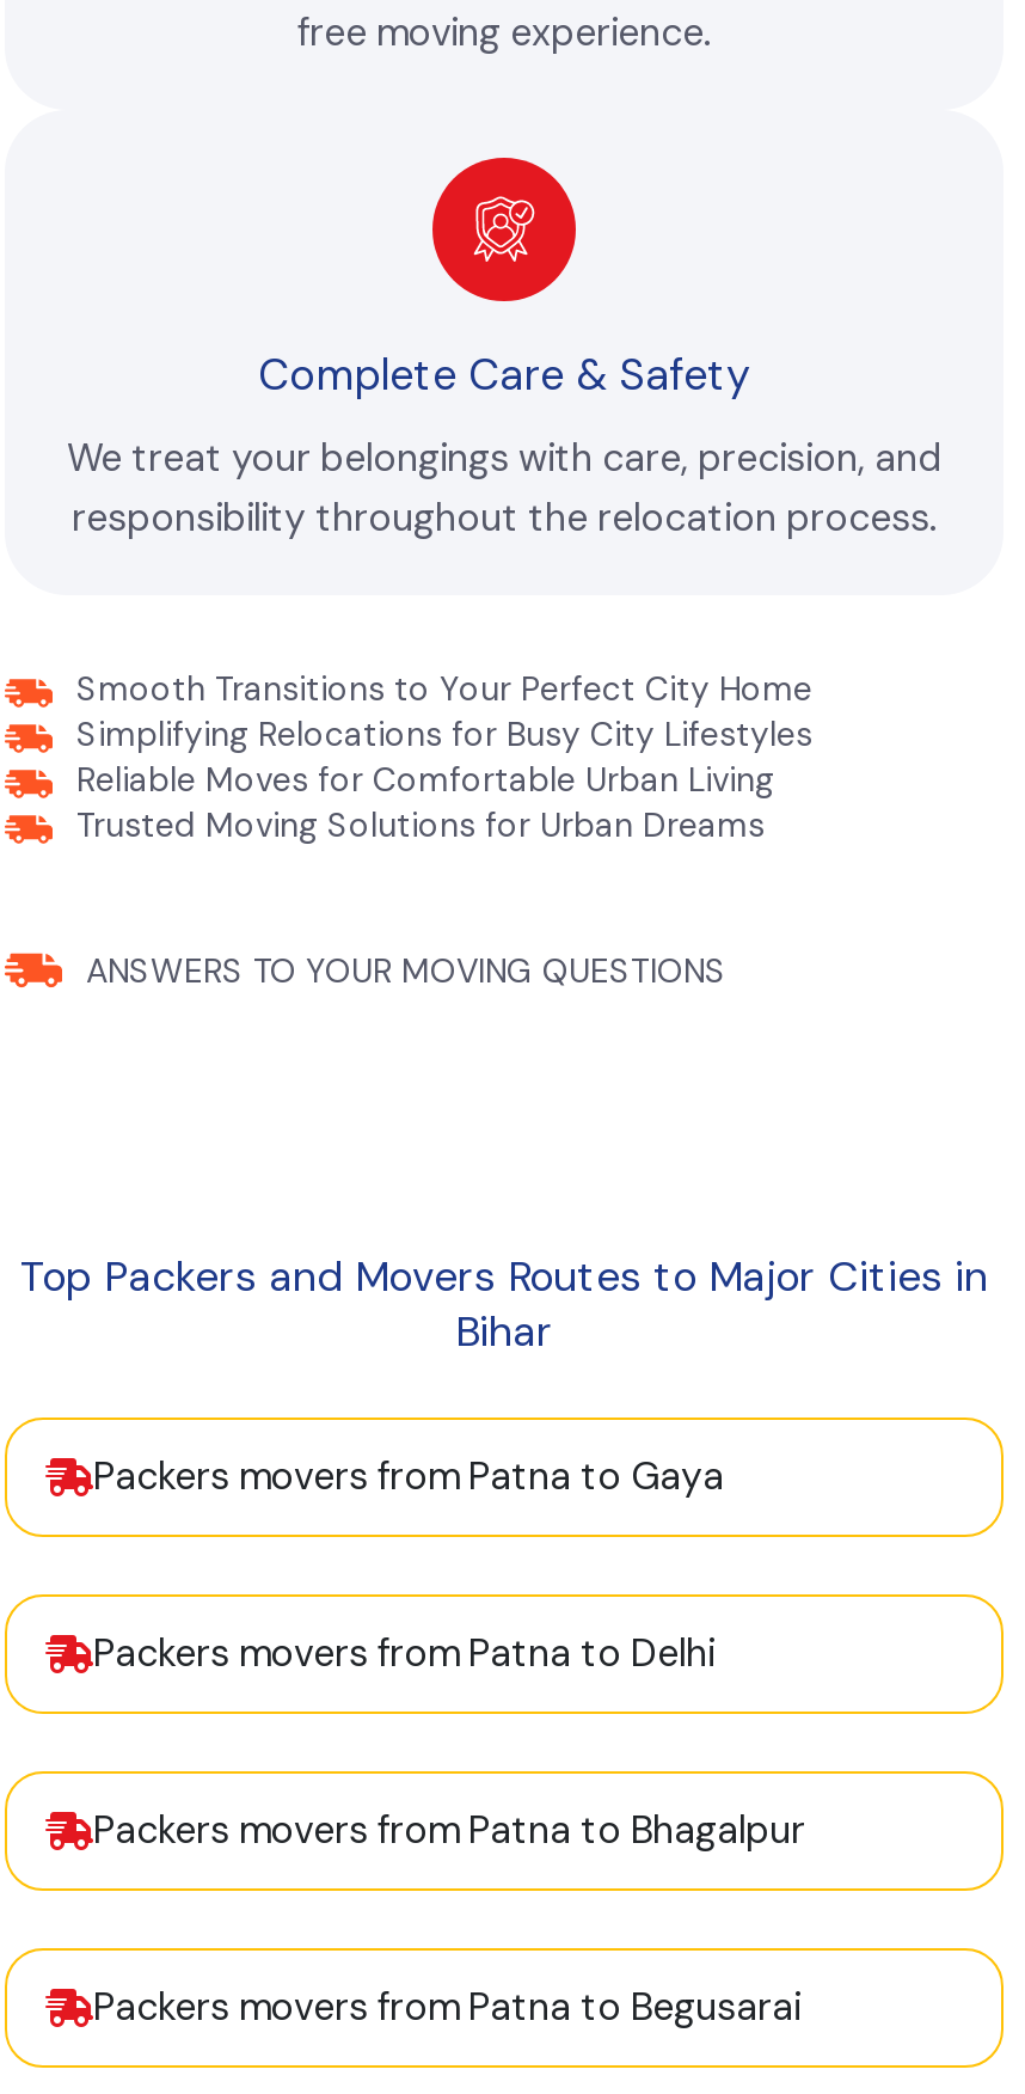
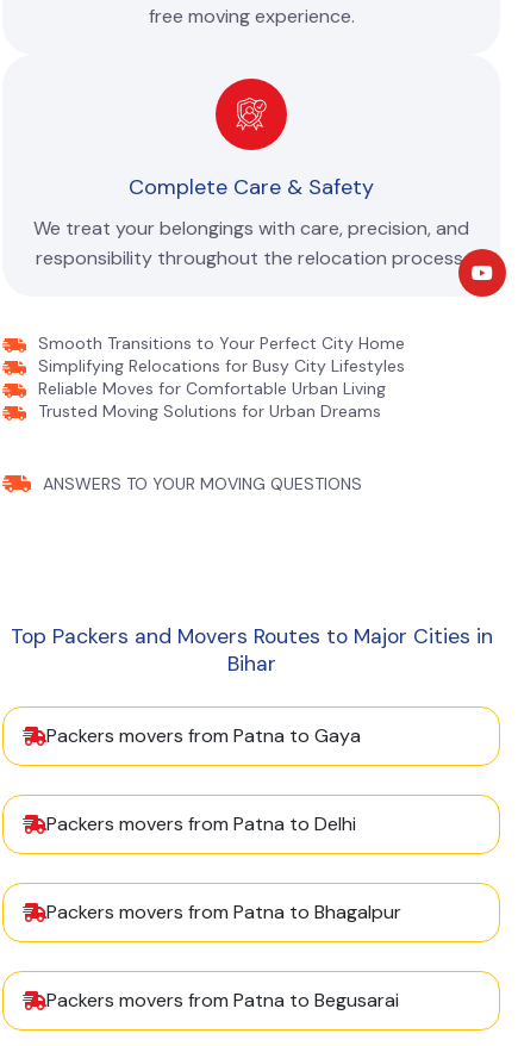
none -> [457,248,507,298] [image]

